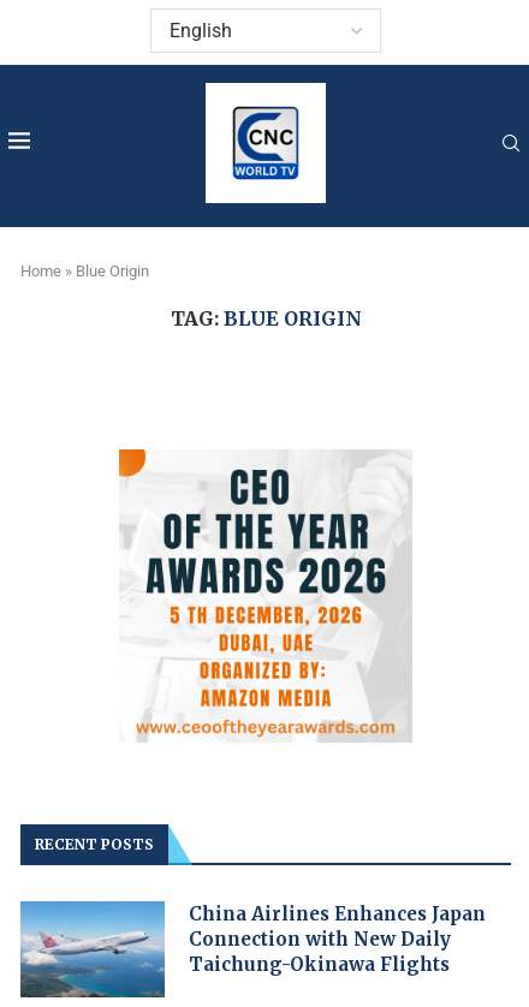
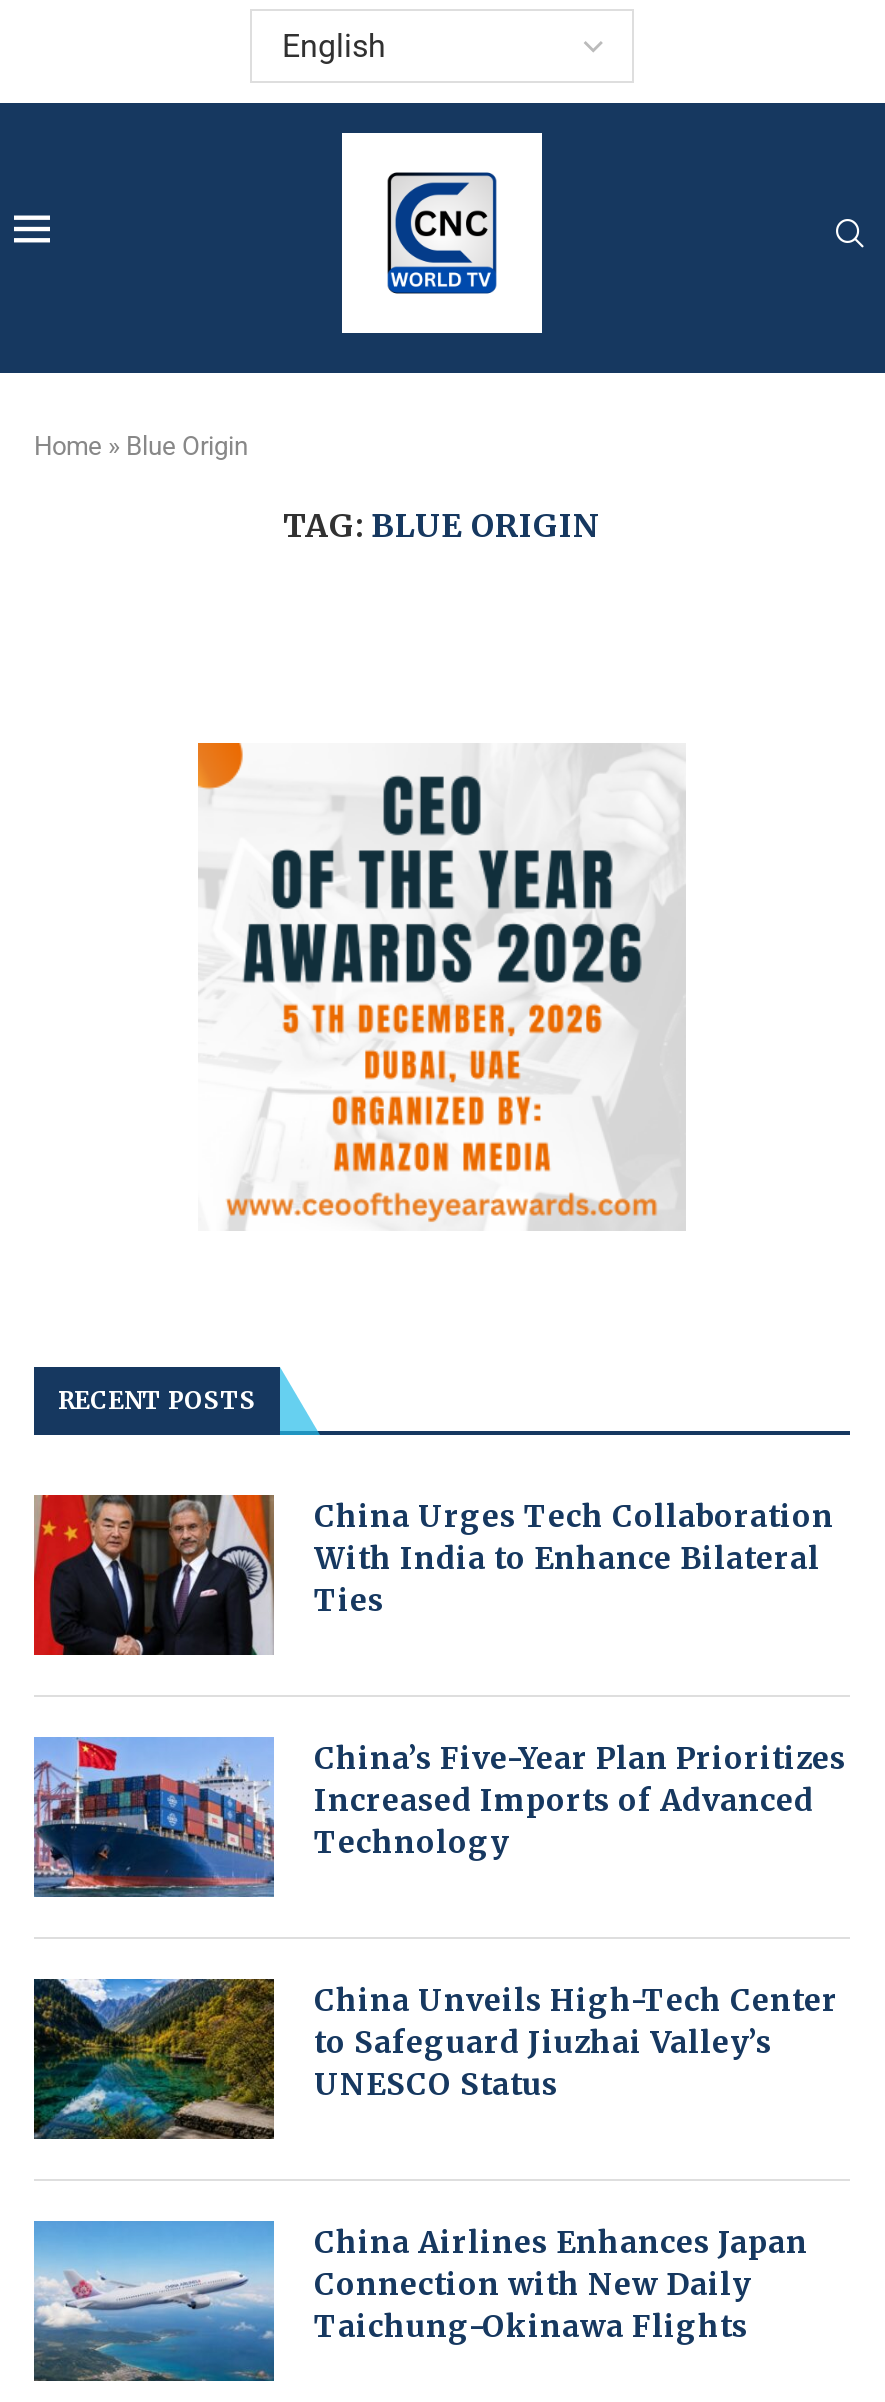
none -> [32,1493,834,1657] [image] | China Urges Tech Collaboration | With India to Enhance Bilateral | Ties
none -> [32,1735,846,1899] [image] | China’s Five-Year Plan Prioritizes | Increased Imports of Advanced | Technology
none -> [32,1977,838,2141] [image] | China Unveils High-Tech Center | to Safeguard Jiuzhai Valley’s | UNESCO Status

